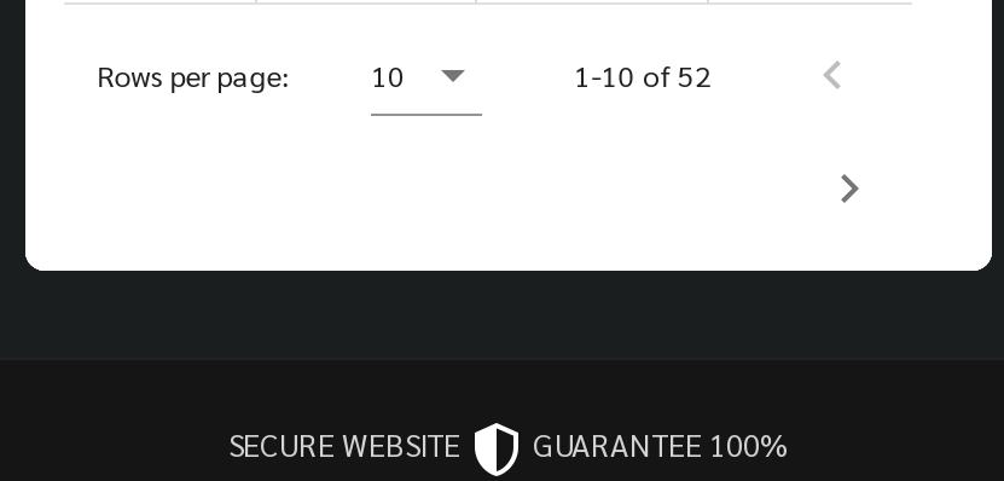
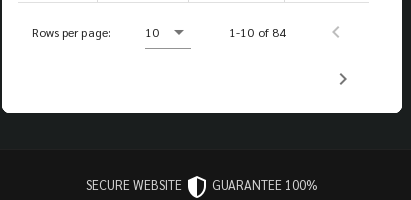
[574,55,712,94] 1-10 of 52 -> [229,24,286,40] 1-10 of 84

